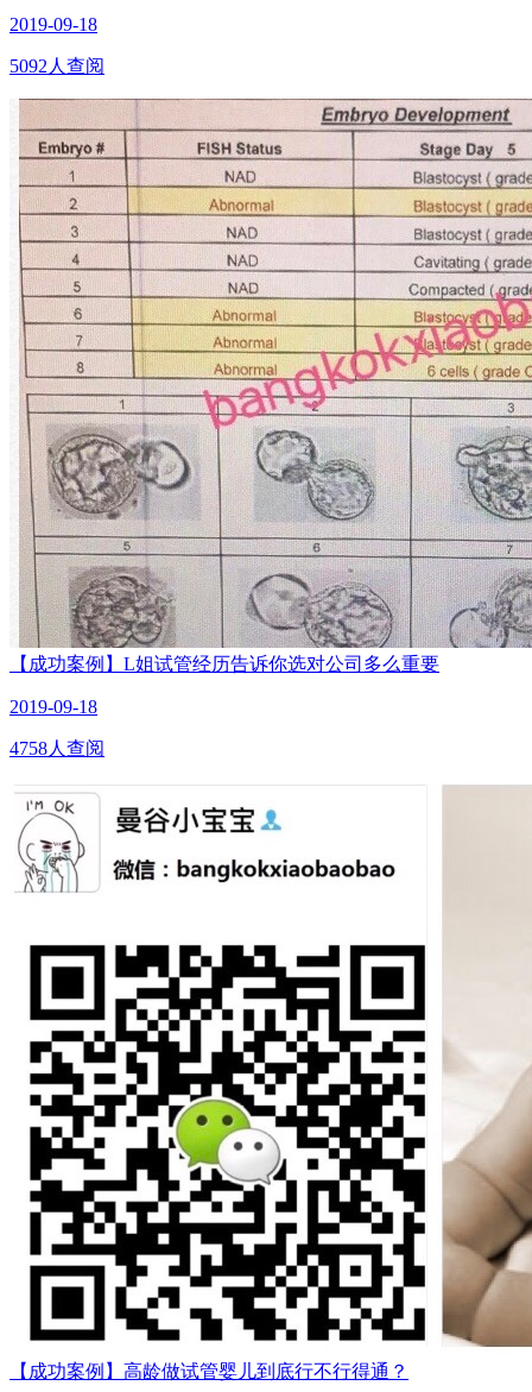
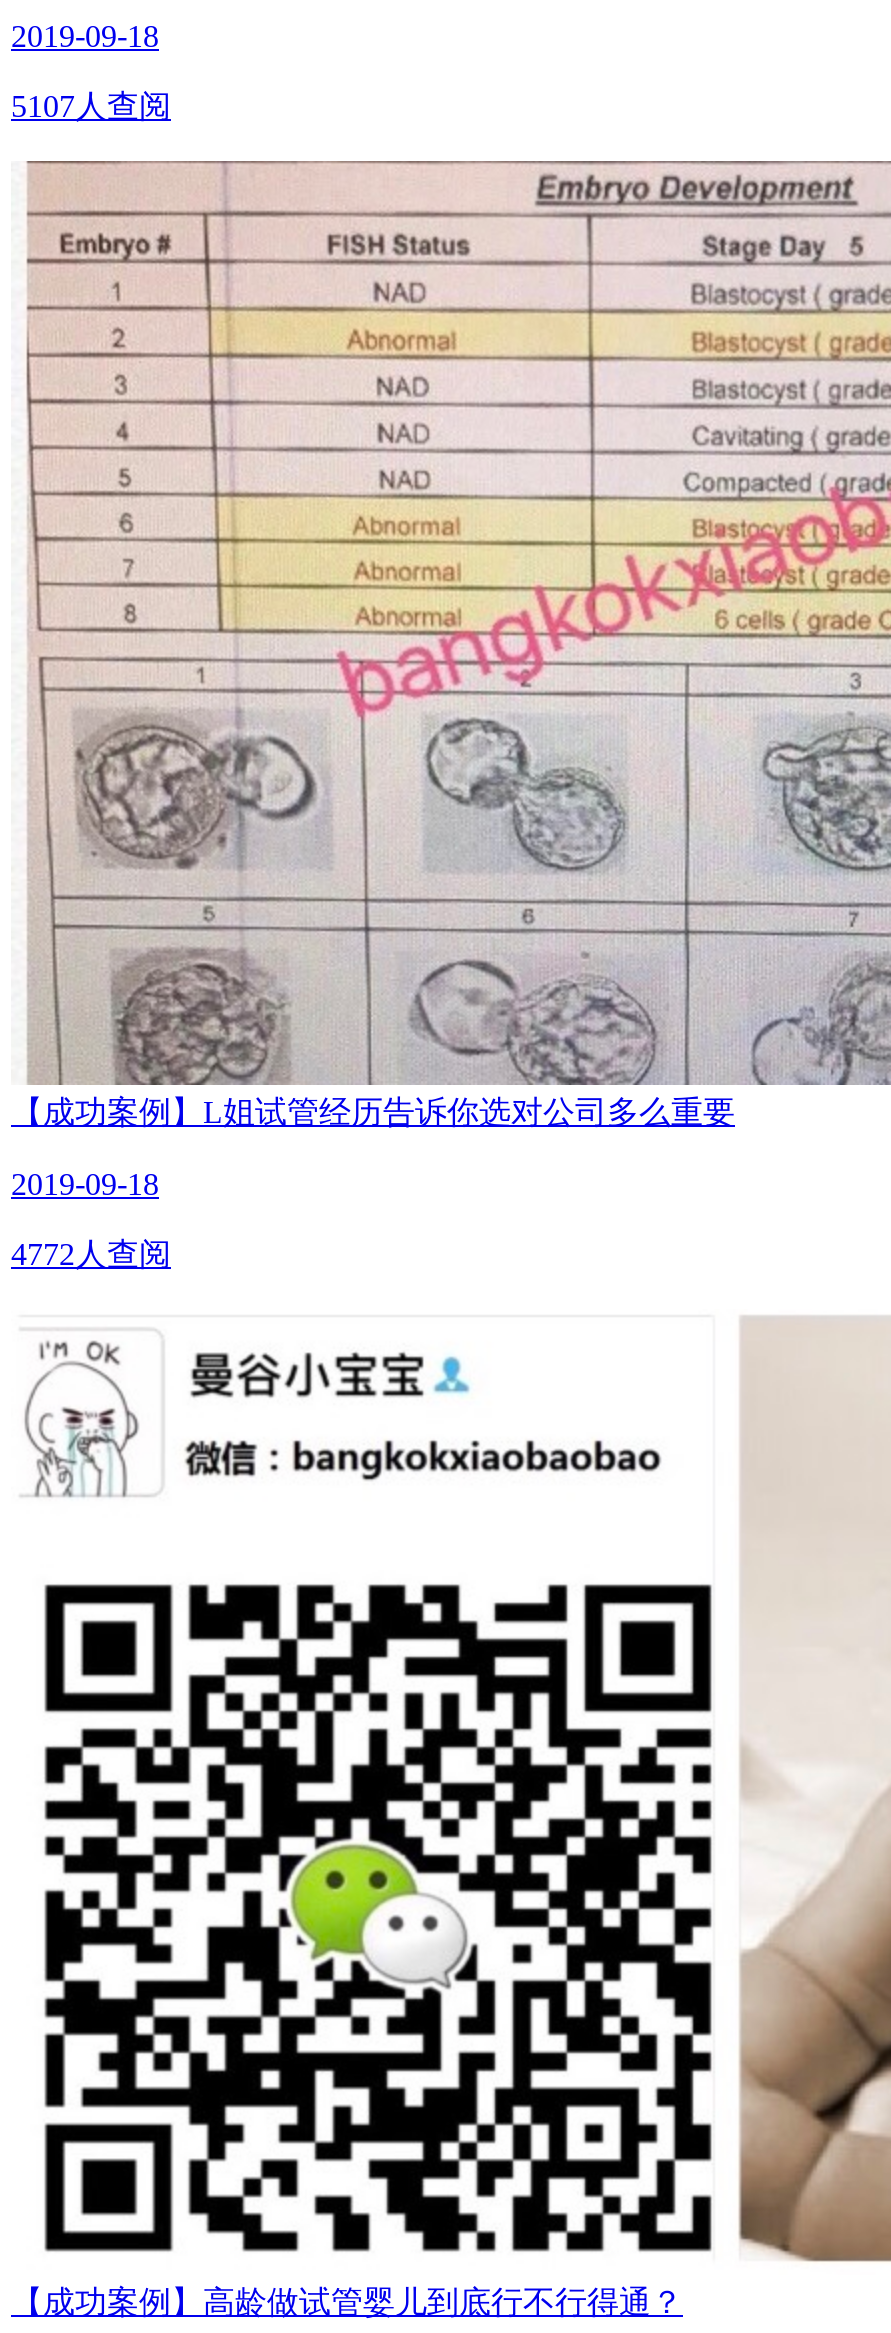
[9,56,104,76] 5092人查阅 -> [11,89,171,123] 5107人查阅
[9,738,104,759] 4758人查阅 -> [11,1237,171,1271] 4772人查阅

